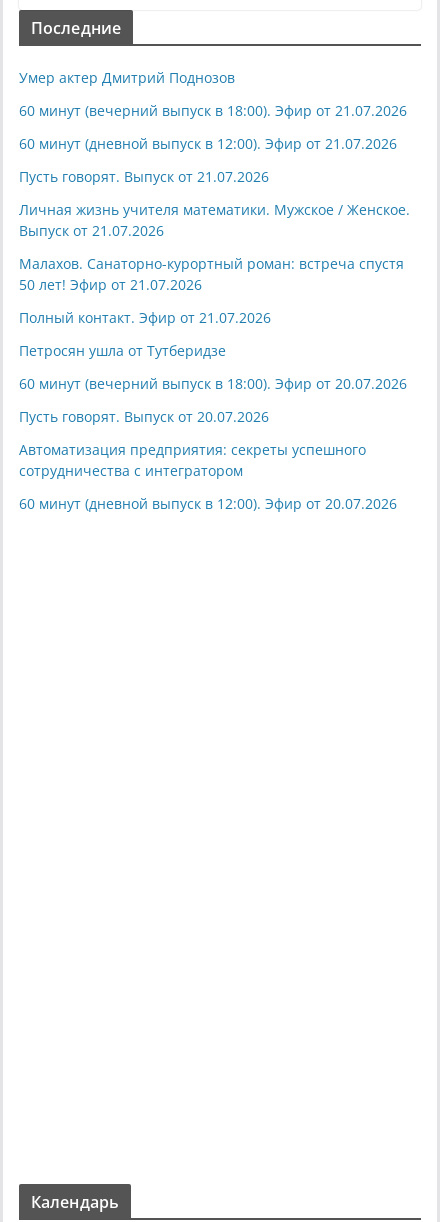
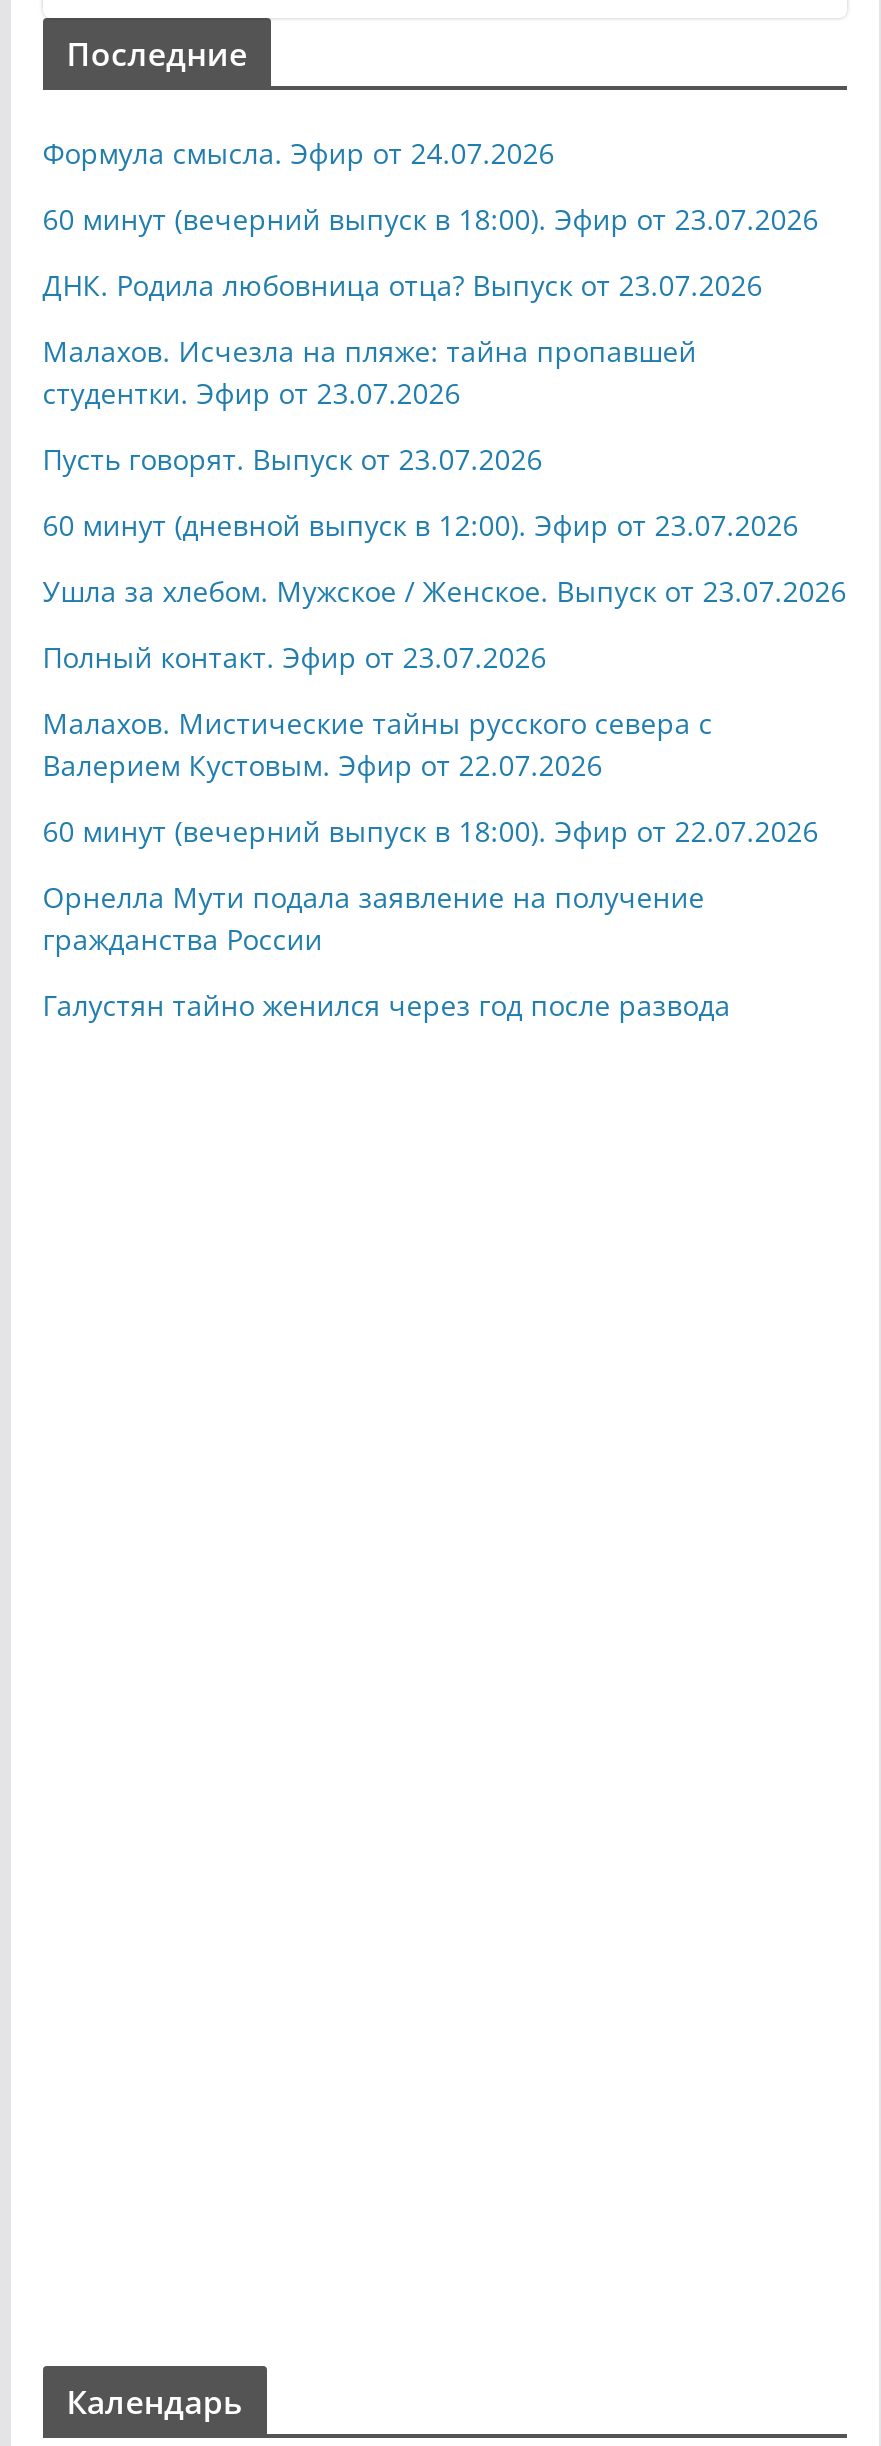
[19,68,235,87] Умер актер Дмитрий Поднозов -> [42,134,554,172] Формула смысла. Эфир от 24.07.2026
[19,101,407,120] 60 минут (вечерний выпуск в 18:00). Эфир от 21.07.2026 -> [42,200,818,238] 60 минут (вечерний выпуск в 18:00). Эфир от 23.07.2026
[19,134,397,153] 60 минут (дневной выпуск в 12:00). Эфир от 21.07.2026 -> [42,266,762,304] ДНК. Родила любовница отца? Выпуск от 23.07.2026
[19,167,269,186] Пусть говорят. Выпуск от 21.07.2026 -> [42,332,696,412] Малахов. Исчезла на пляже: тайна пропавшей | студентки. Эфир от 23.07.2026
[19,200,410,240] Личная жизнь учителя математики. Мужское / Женское. | Выпуск от 21.07.2026 -> [42,440,542,478] Пусть говорят. Выпуск от 23.07.2026
[19,254,404,294] Малахов. Санаторно-курортный роман: встреча спустя | 50 лет! Эфир от 21.07.2026 -> [42,506,798,544] 60 минут (дневной выпуск в 12:00). Эфир от 23.07.2026
[19,308,271,327] Полный контакт. Эфир от 21.07.2026 -> [42,572,846,610] Ушла за хлебом. Мужское / Женское. Выпуск от 23.07.2026
[19,341,226,360] Петросян ушла от Тутберидзе -> [42,638,546,676] Полный контакт. Эфир от 23.07.2026
[19,374,407,393] 60 минут (вечерний выпуск в 18:00). Эфир от 20.07.2026 -> [42,704,712,784] Малахов. Мистические тайны русского севера с | Валерием Кустовым. Эфир от 22.07.2026
[19,407,269,426] Пусть говорят. Выпуск от 20.07.2026 -> [42,812,818,850] 60 минут (вечерний выпуск в 18:00). Эфир от 22.07.2026
[19,440,366,480] Автоматизация предприятия: секреты успешного | сотрудничества с интегратором -> [42,878,704,958] Орнелла Мути подала заявление на получение | гражданства России
[19,494,397,513] 60 минут (дневной выпуск в 12:00). Эфир от 20.07.2026 -> [42,986,730,1024] Галустян тайно женился через год после развода

